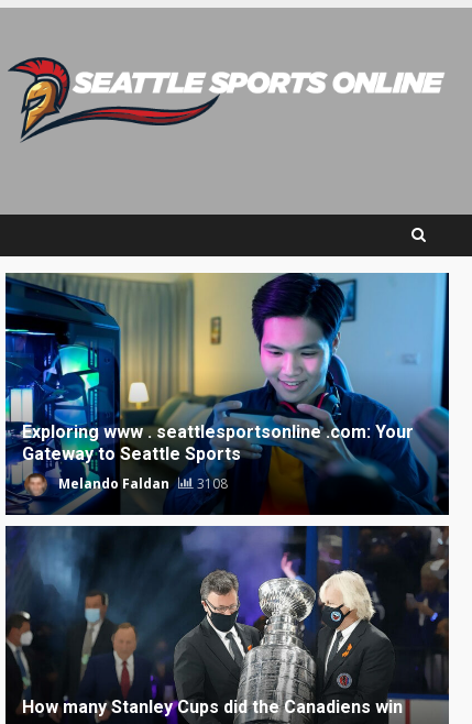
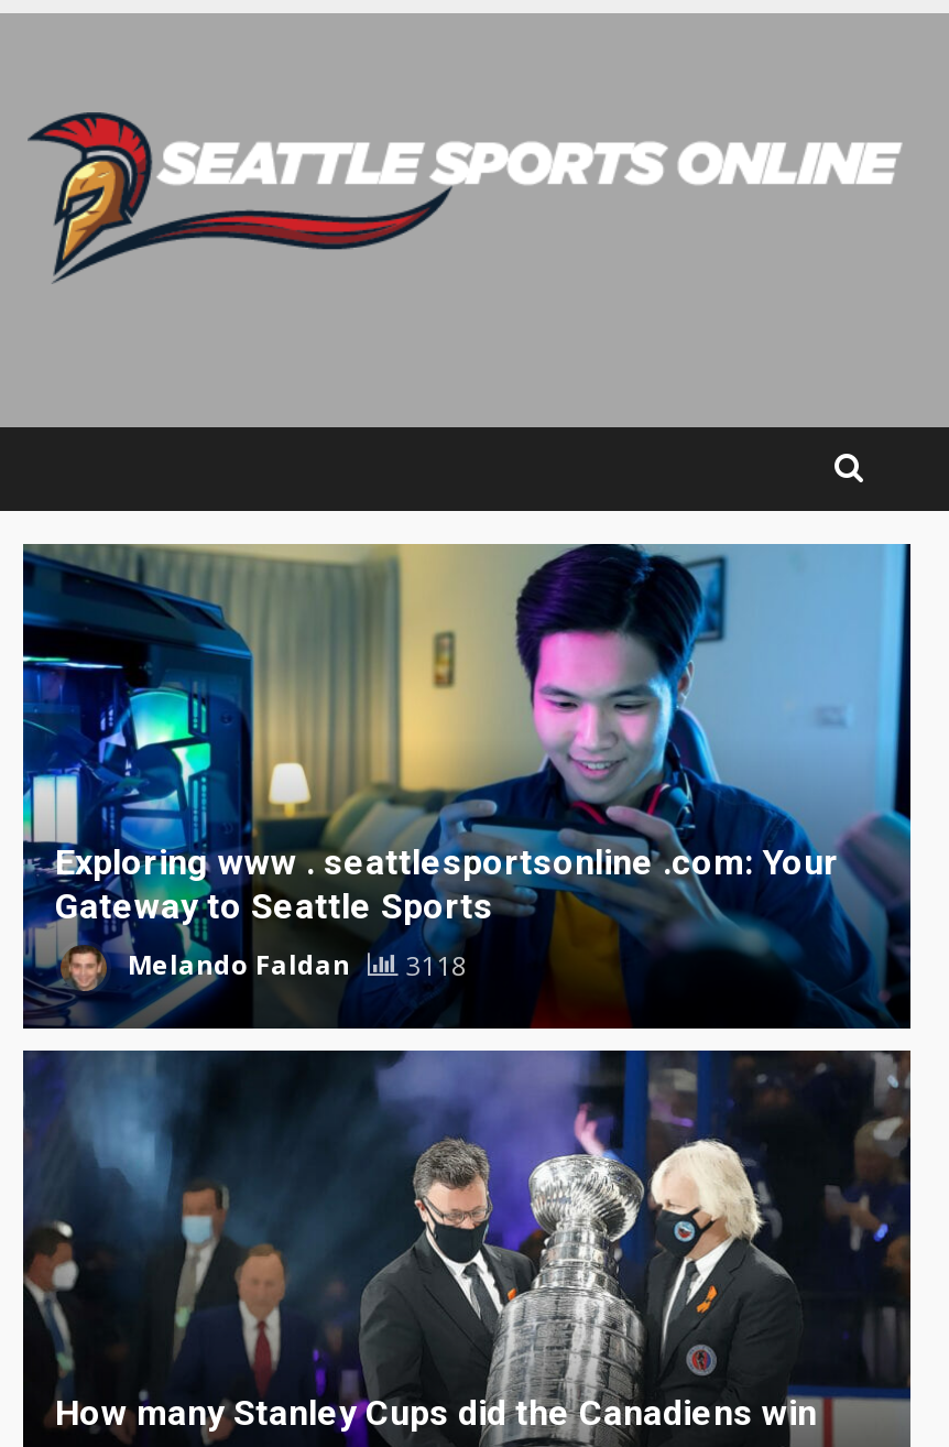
[54,474,227,493] Melando Faldan 3108 -> [121,947,467,984] Melando Faldan 3118

